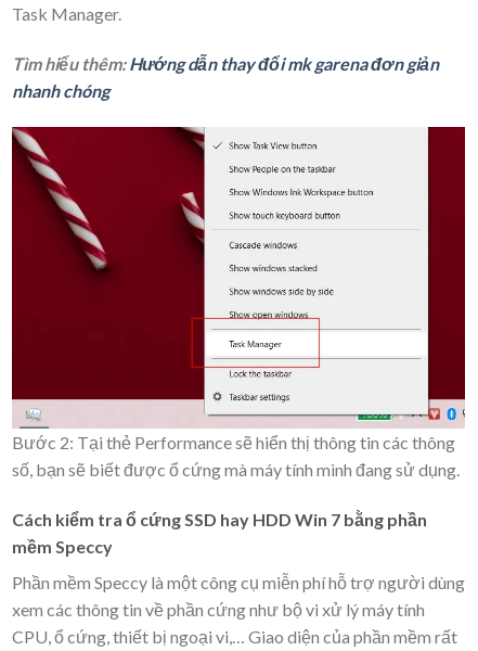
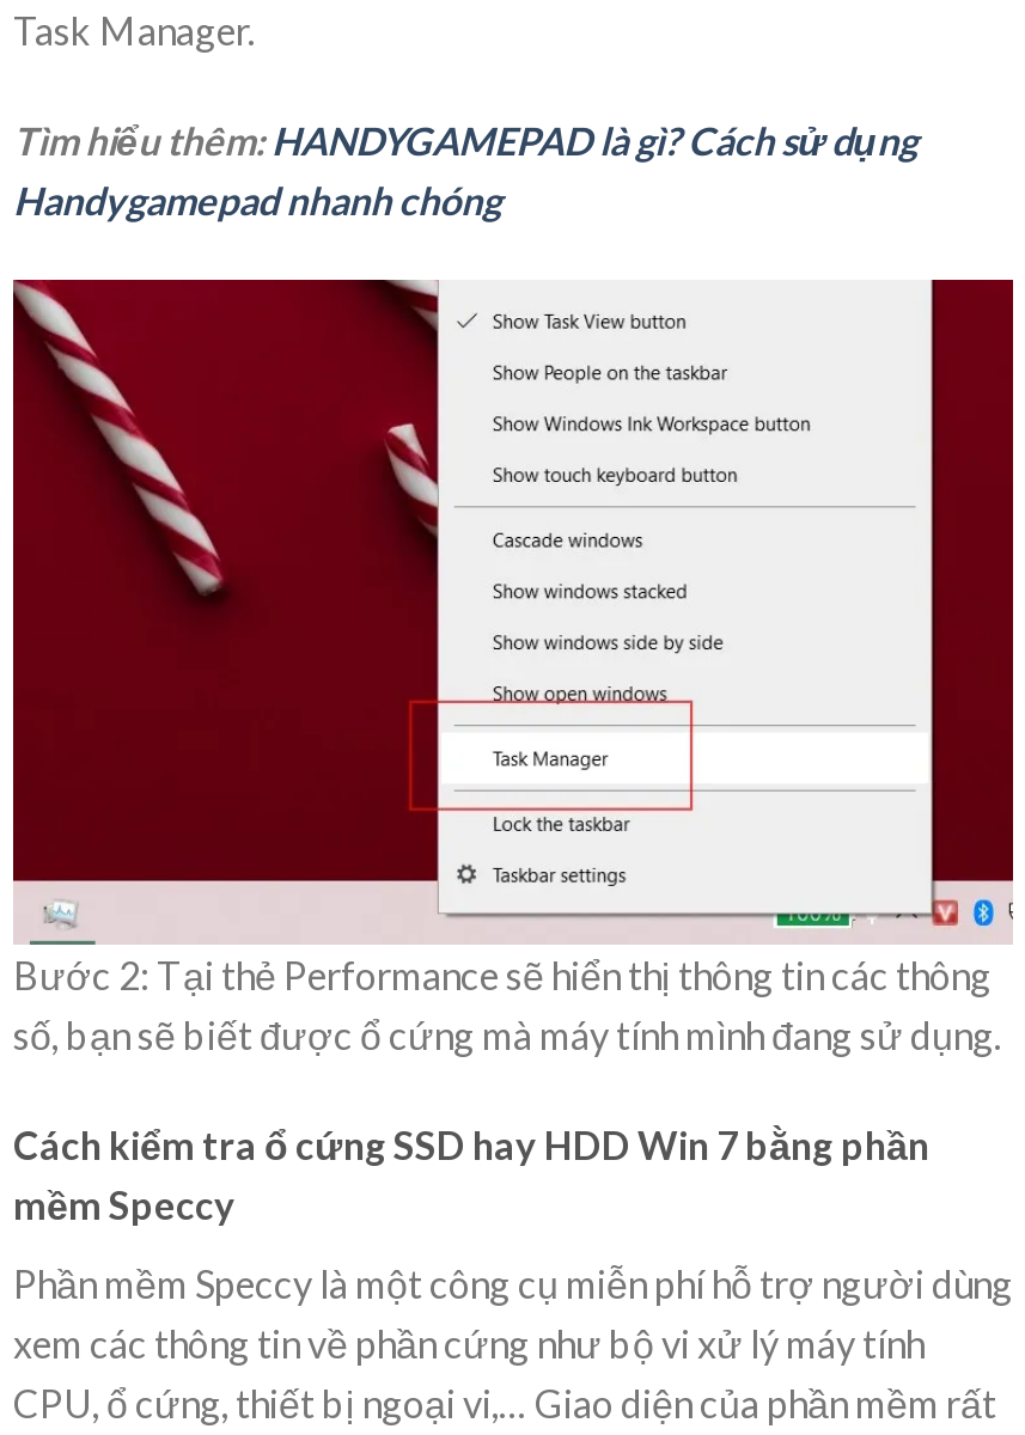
[12,53,439,101] Tìm hiểu thêm: Hướng dẫn thay đổi mk garena đơn giản | nhanh chóng -> [13,117,917,222] Tìm hiểu thêm: HANDYGAMEPAD là gì? Cách sử dụng | Handygamepad nhanh chóng

